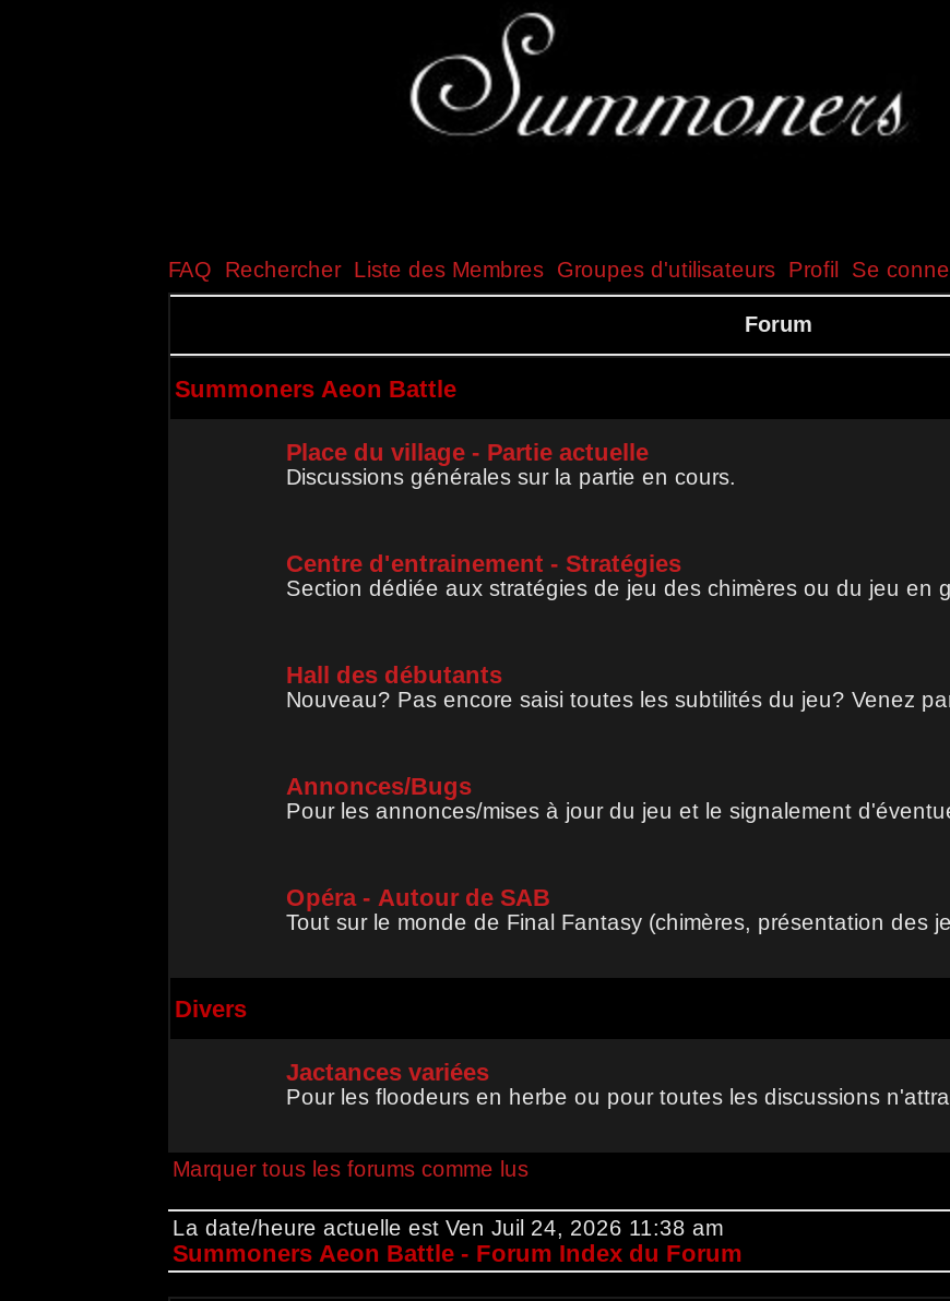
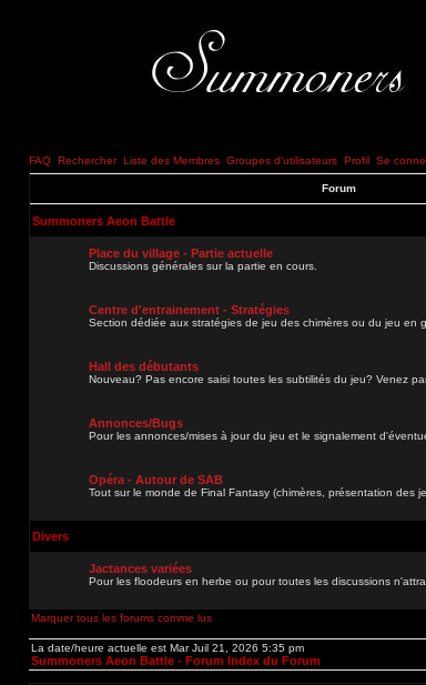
[173,1216,723,1240] La date/heure actuelle est Ven Juil 24, 2026 11:38 am -> [31,642,304,654] La date/heure actuelle est Mar Juil 21, 2026 5:35 pm

